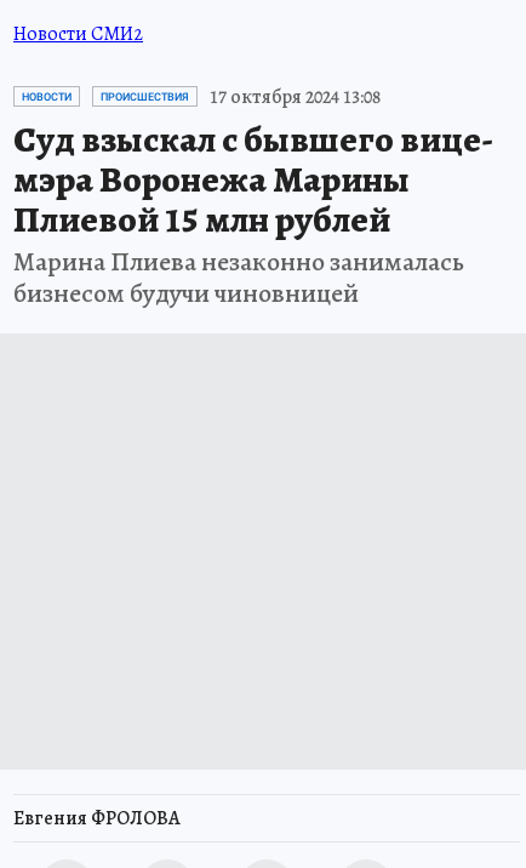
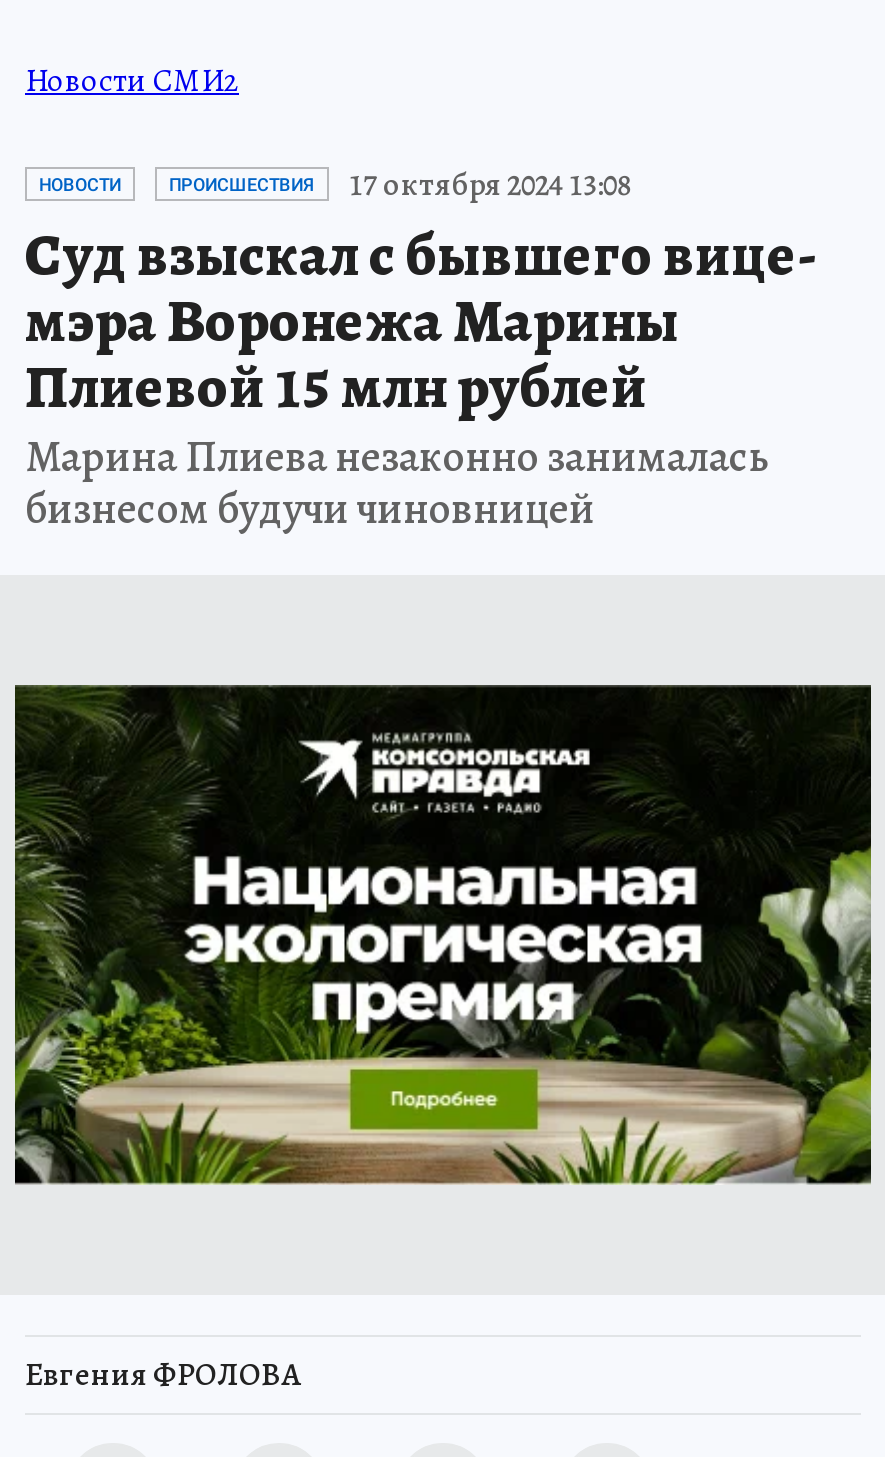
none -> [13,683,873,1187] [image]

